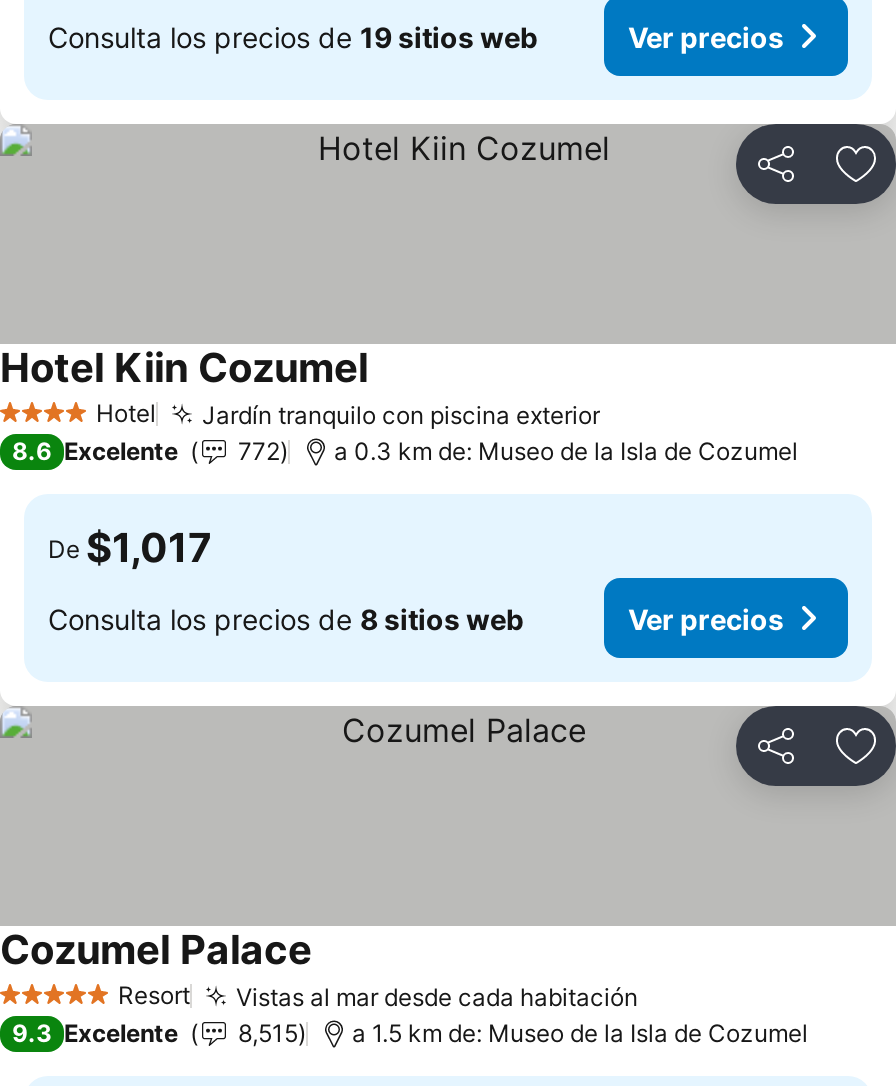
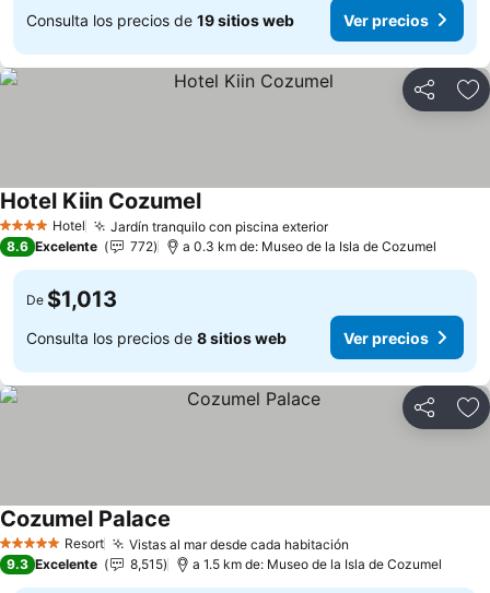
[48,524,212,572] De $1,017 -> [26,286,117,312] De $1,013

